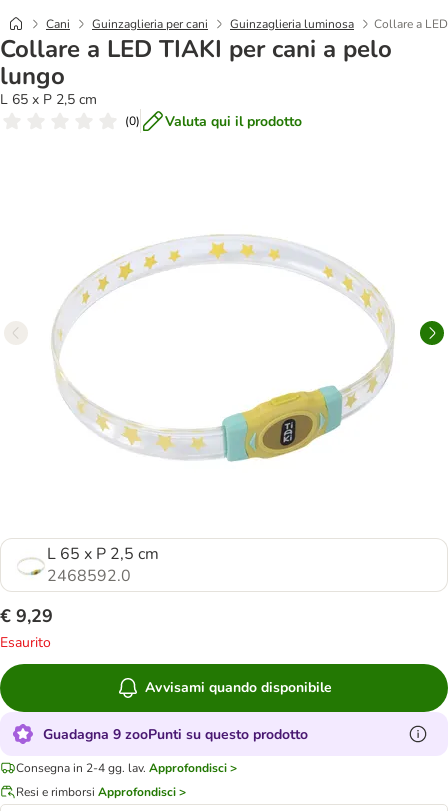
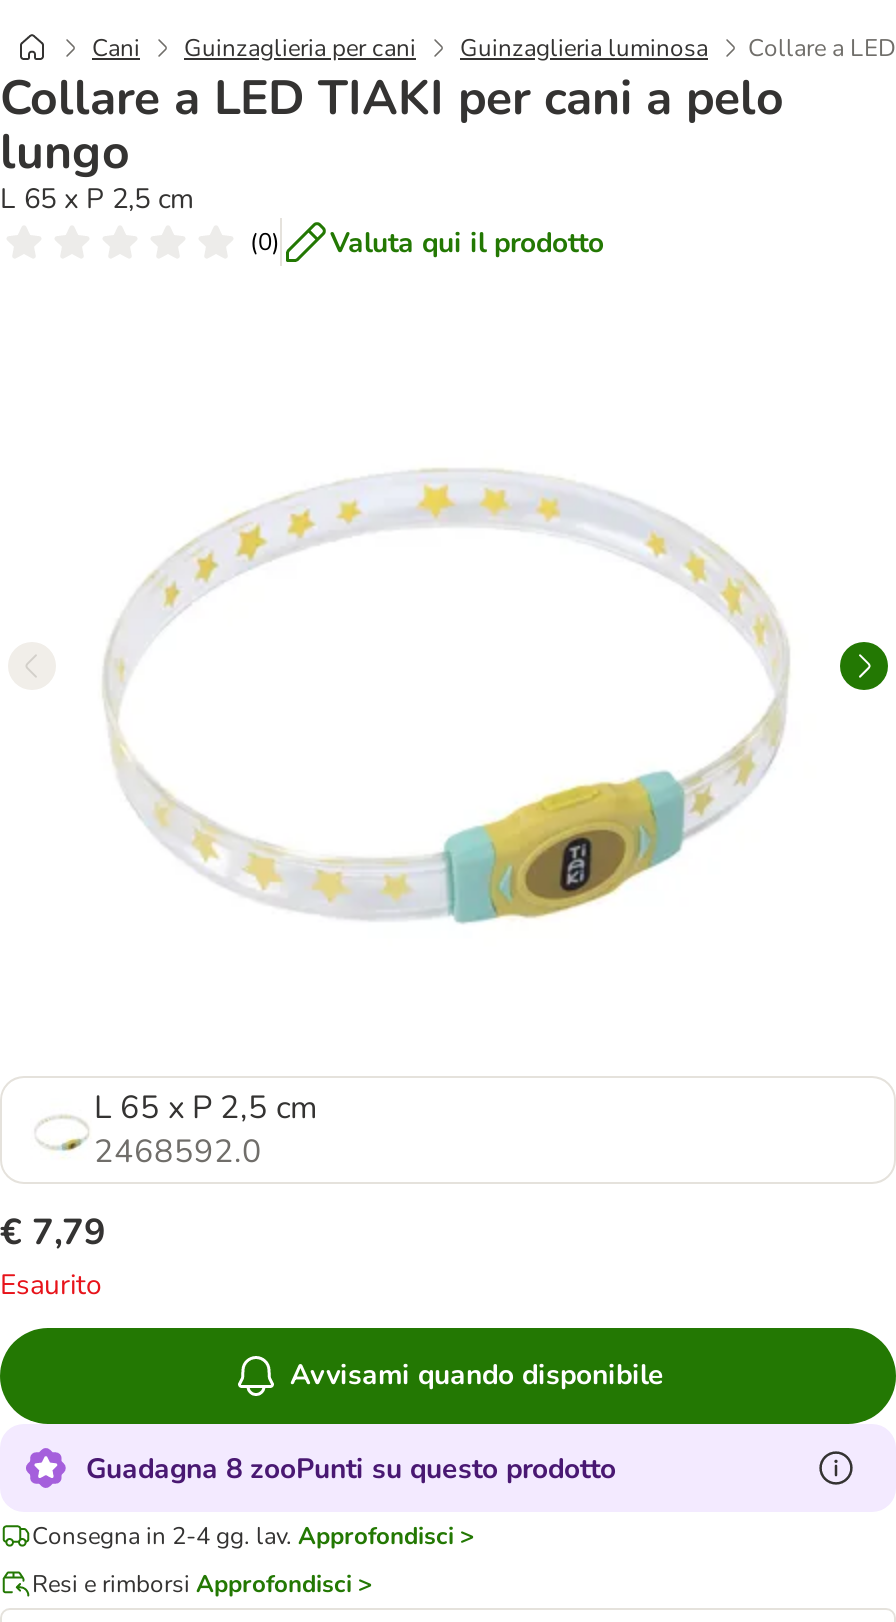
[0,604,53,628] € 9,29 -> [0,1208,106,1256] € 7,79
[43,724,308,743] Guadagna 9 zooPunti su questo prodotto -> [86,1449,616,1487] Guadagna 8 zooPunti su questo prodotto

